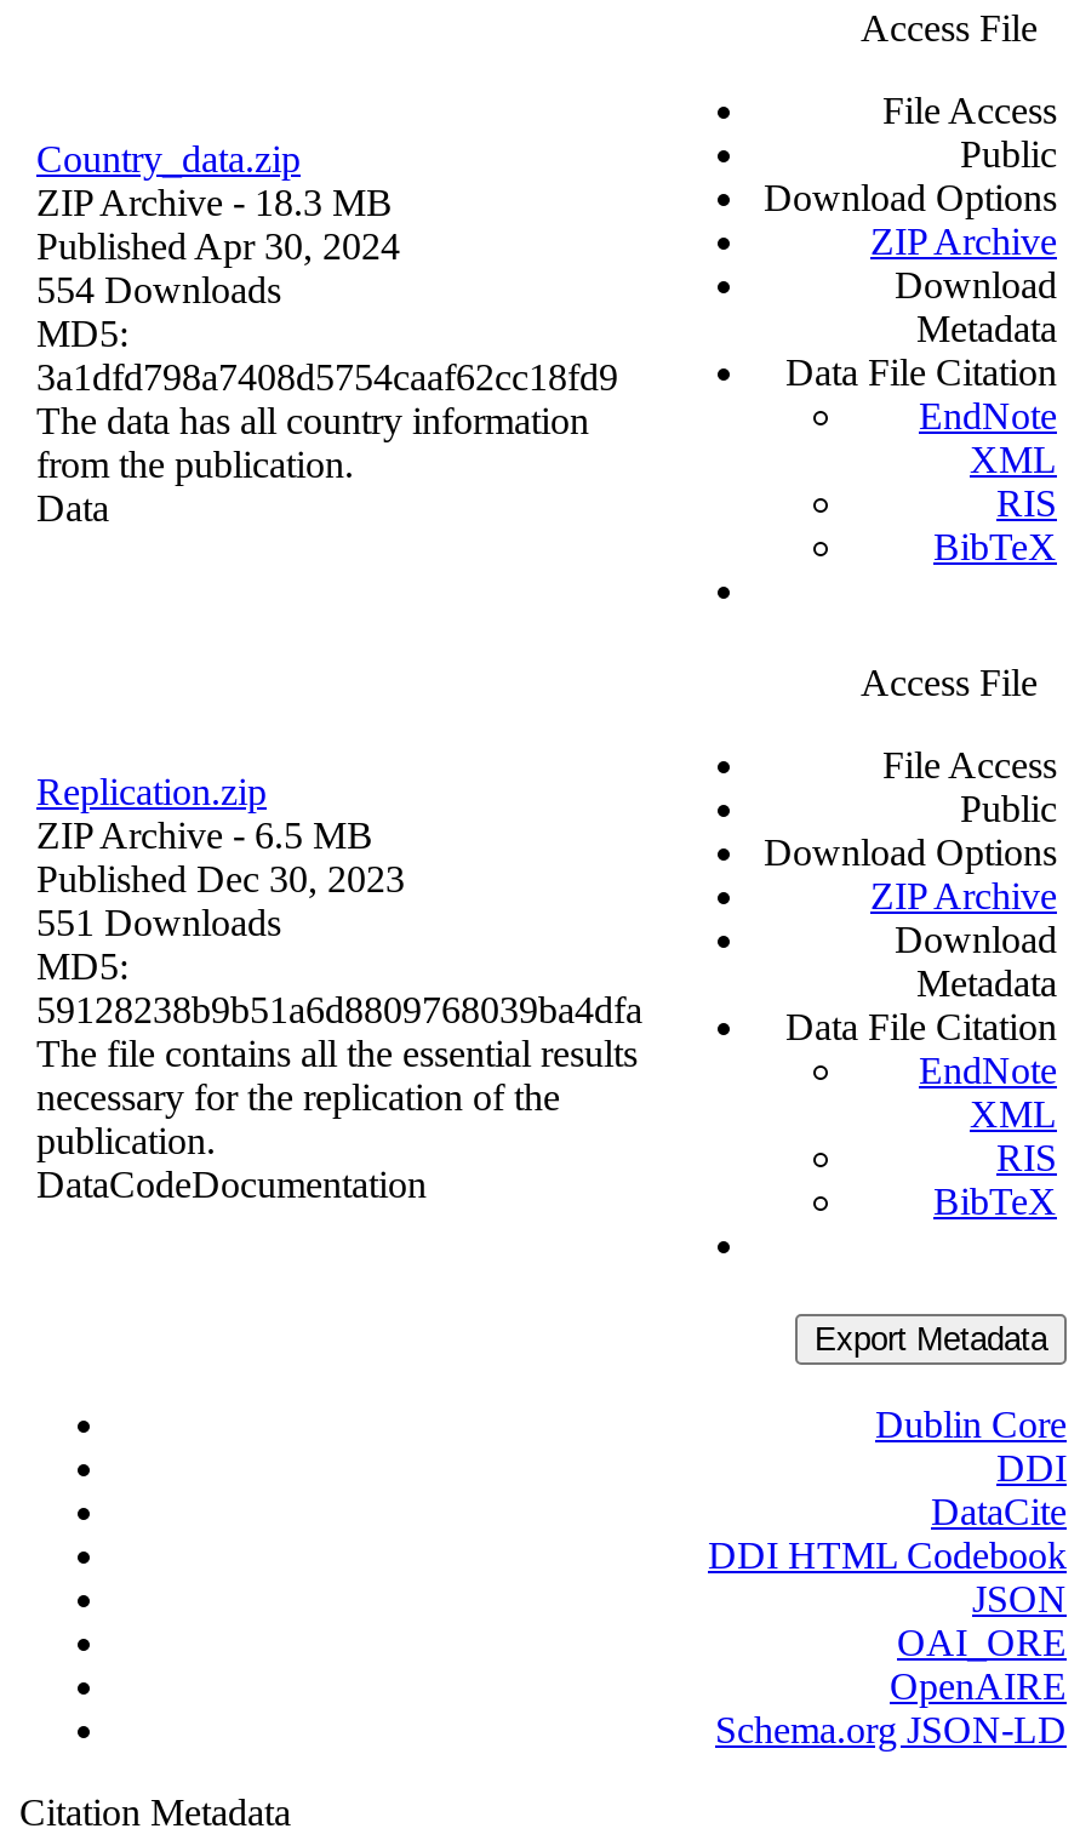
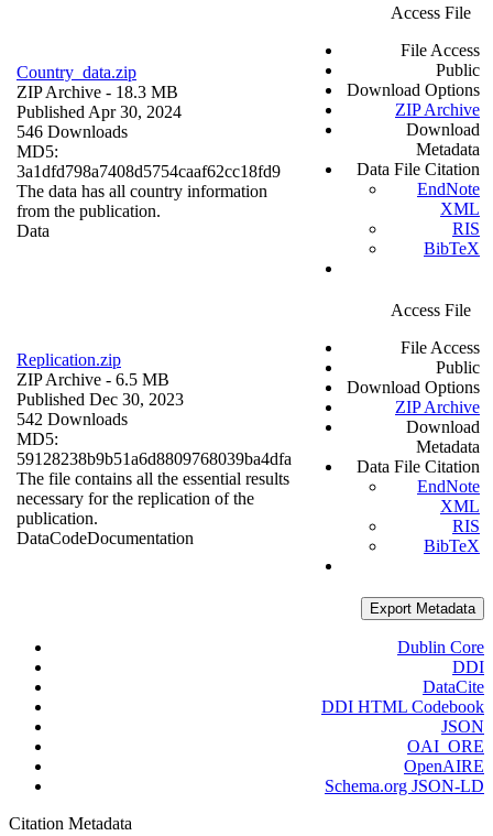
[36,270,281,311] 554 Downloads -> [17,123,128,141] 546 Downloads
[36,903,281,944] 551 Downloads -> [17,410,128,429] 542 Downloads

